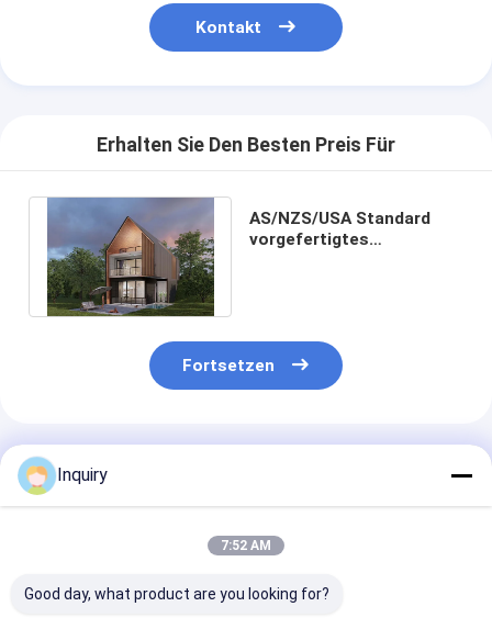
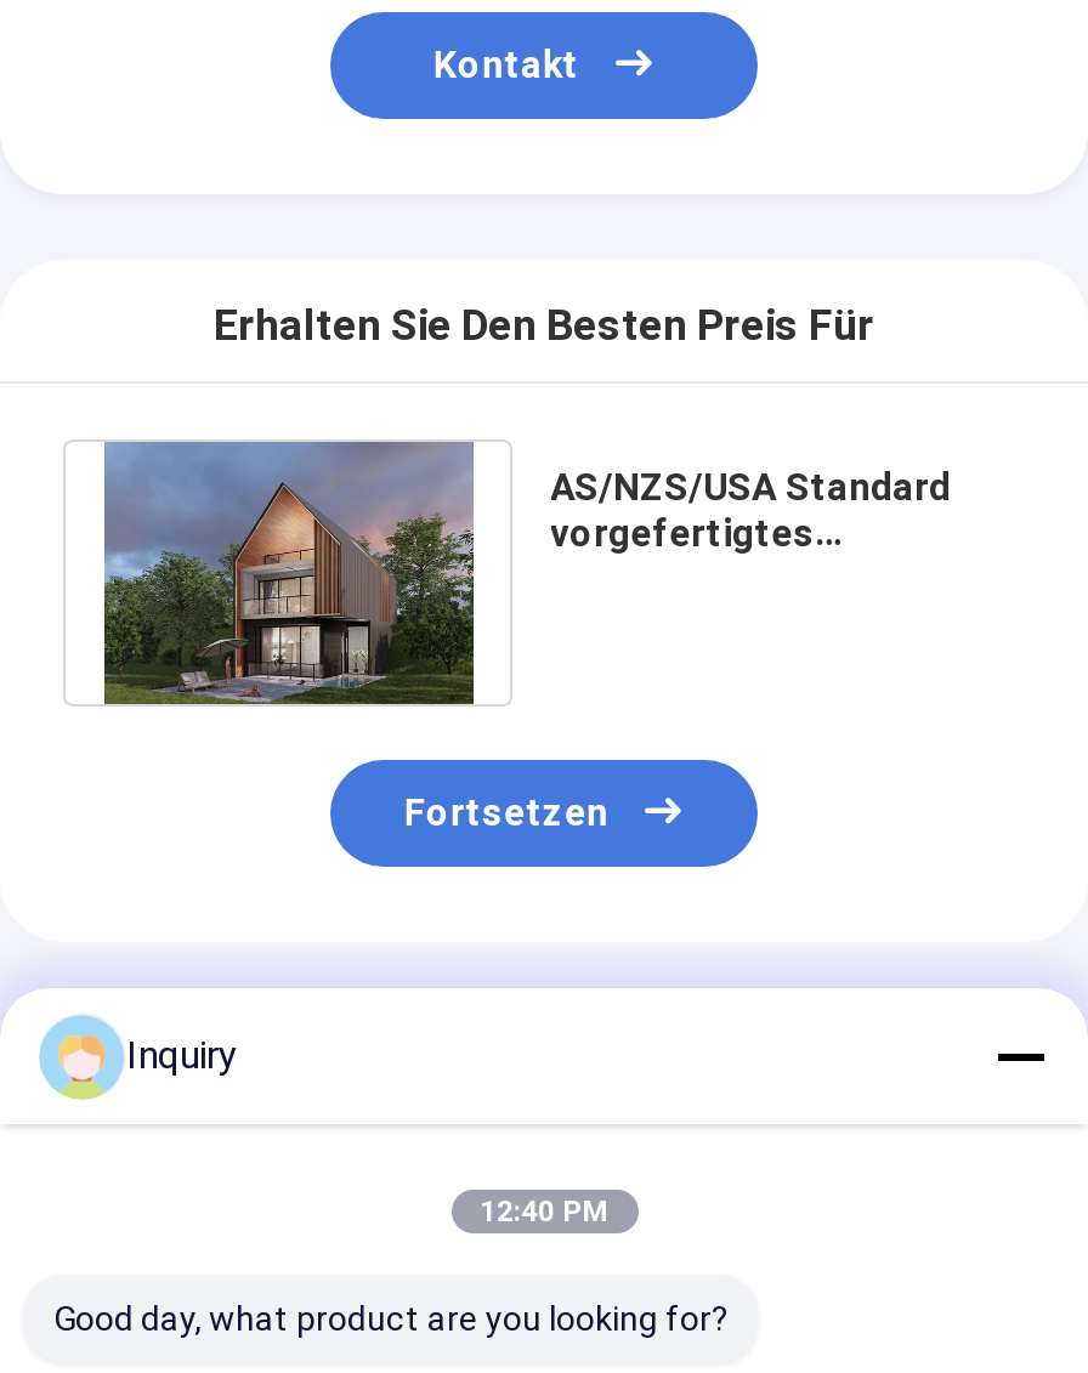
[221,538,271,553] 7:52 AM -> [480,1195,608,1229] 12:40 PM

